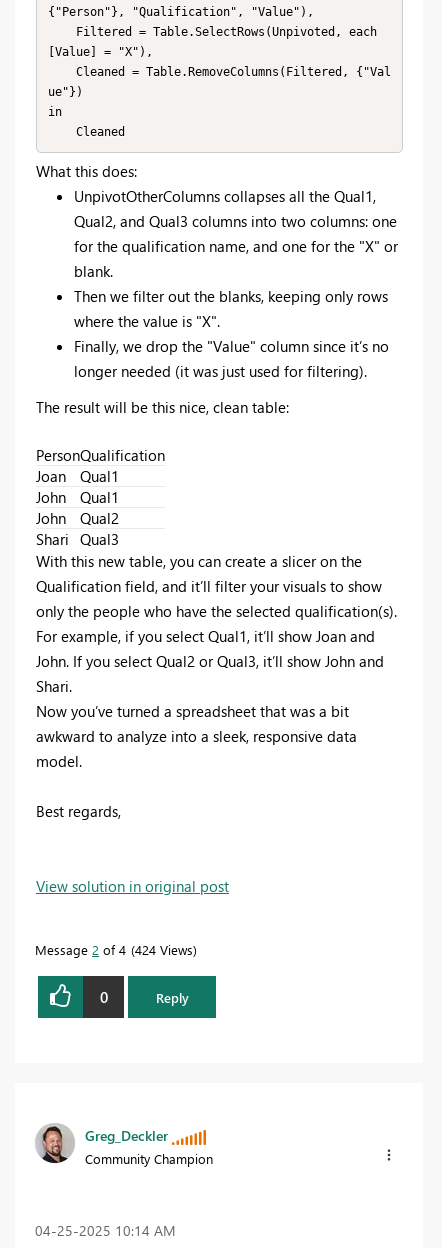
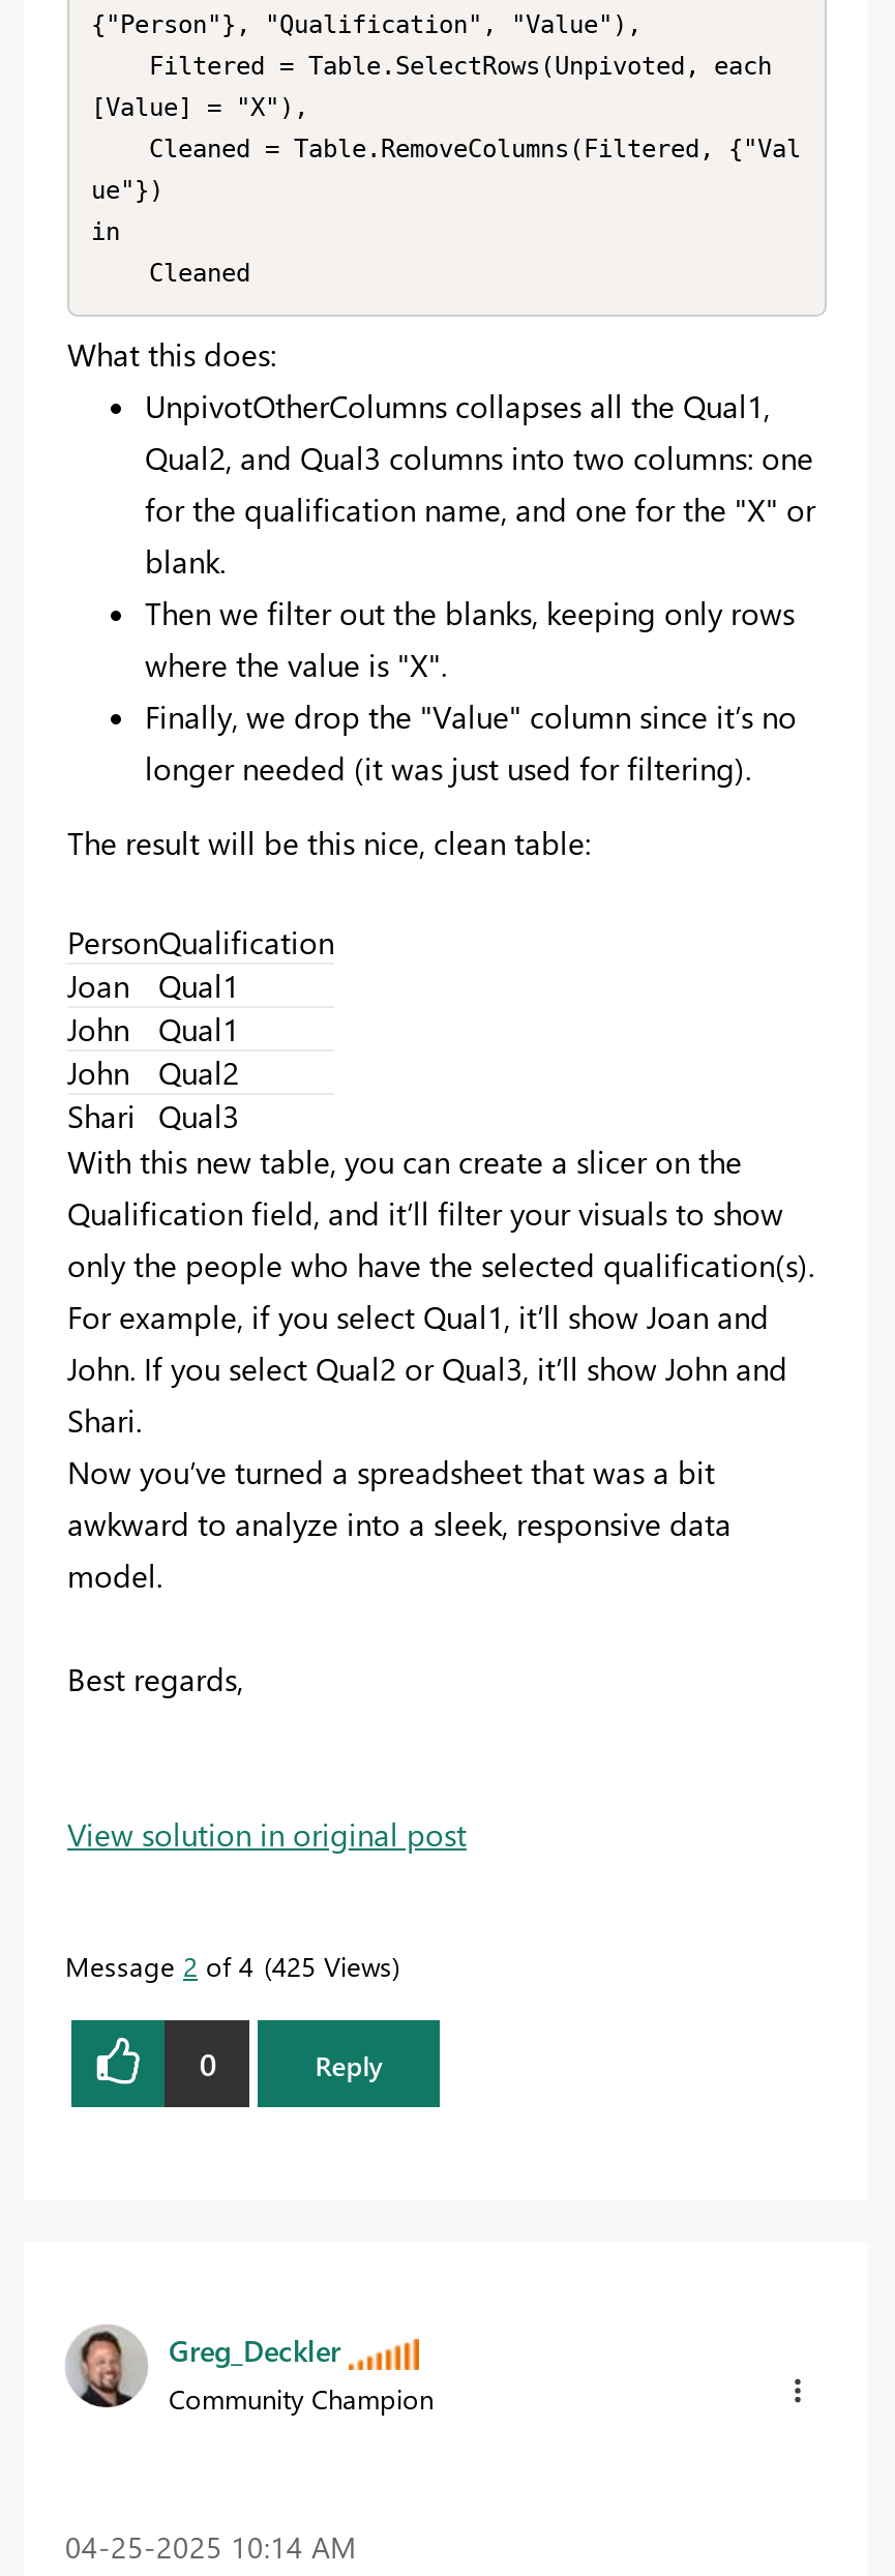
[35,941,193,958] Message 2 of 4 424 Views -> [65,1948,392,1983] Message 2 of 4 425 Views

